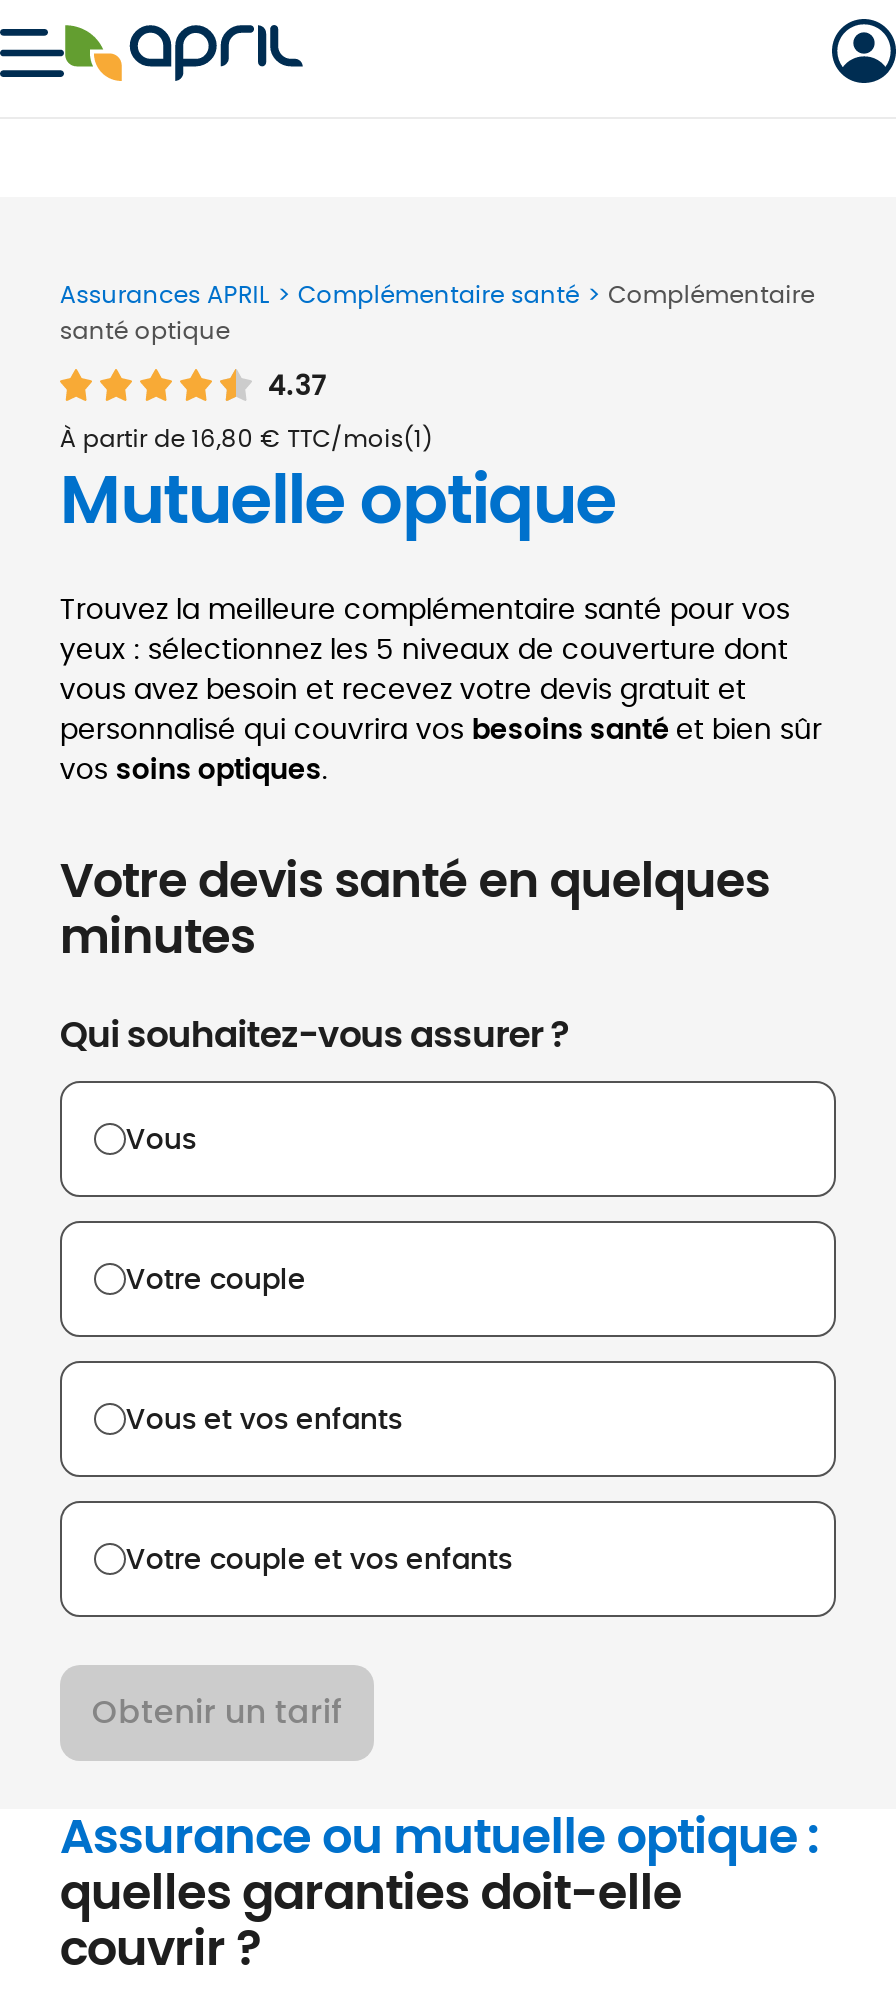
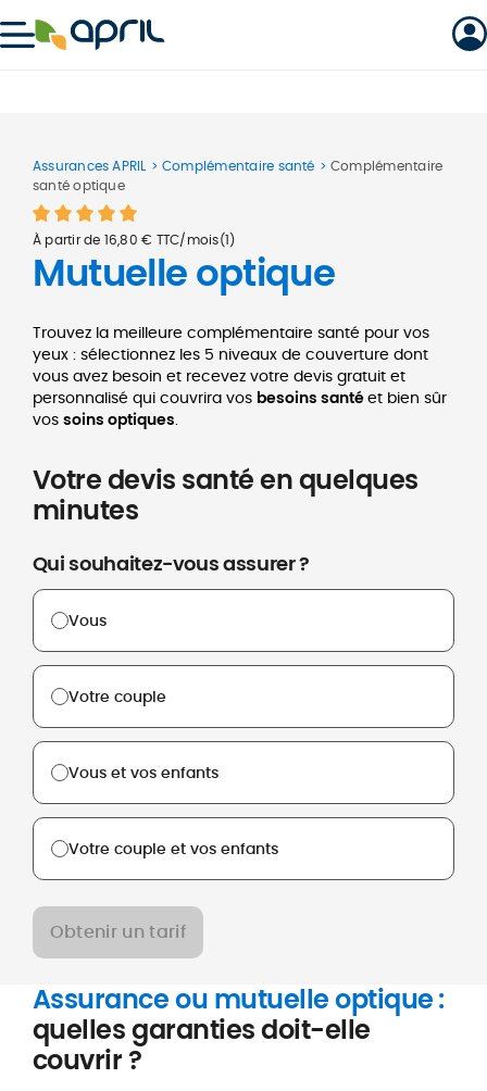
[268,365,328,405] 4.37 -> none

